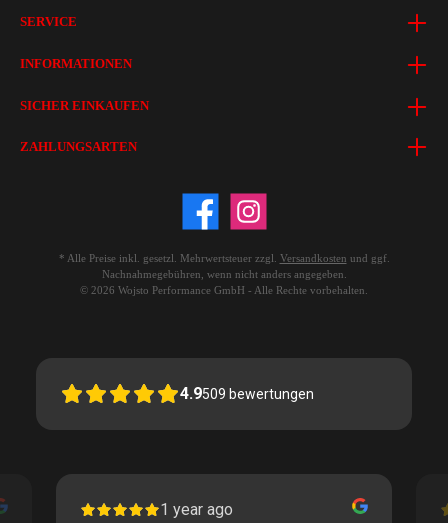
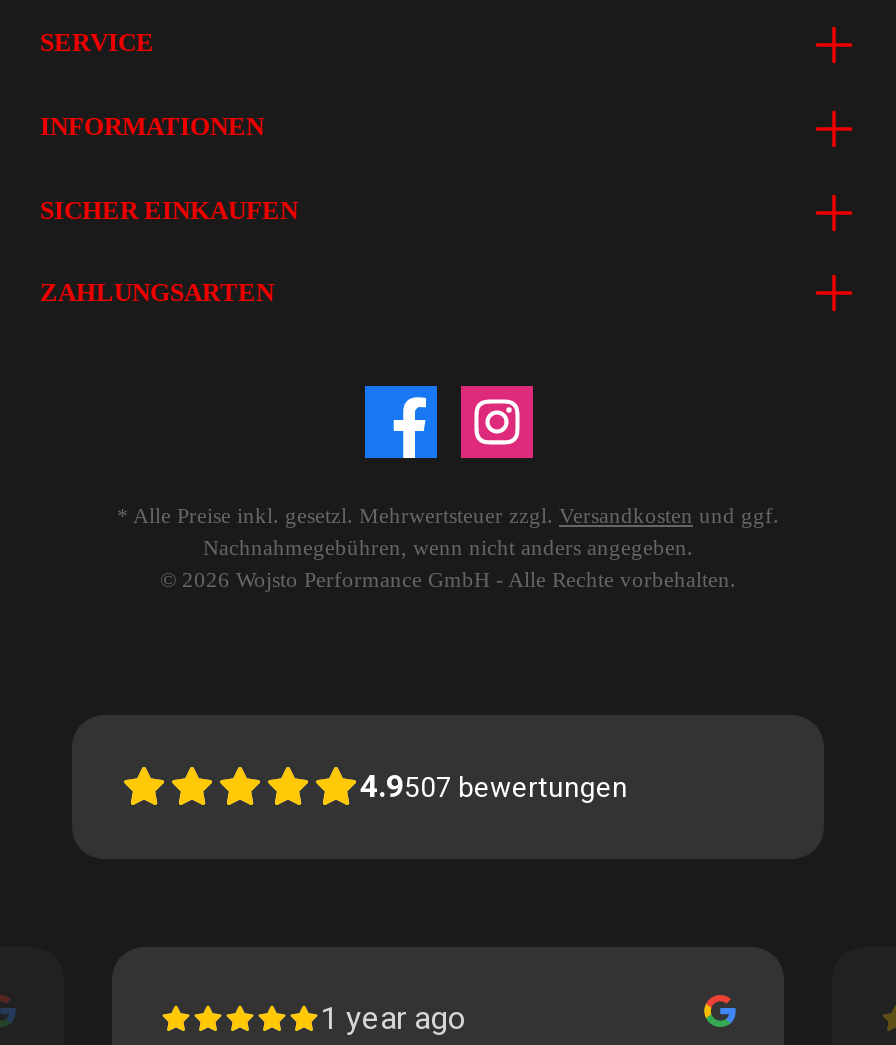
[180,384,314,403] 4.9509 bewertungen -> [360,768,628,806] 4.9507 bewertungen

